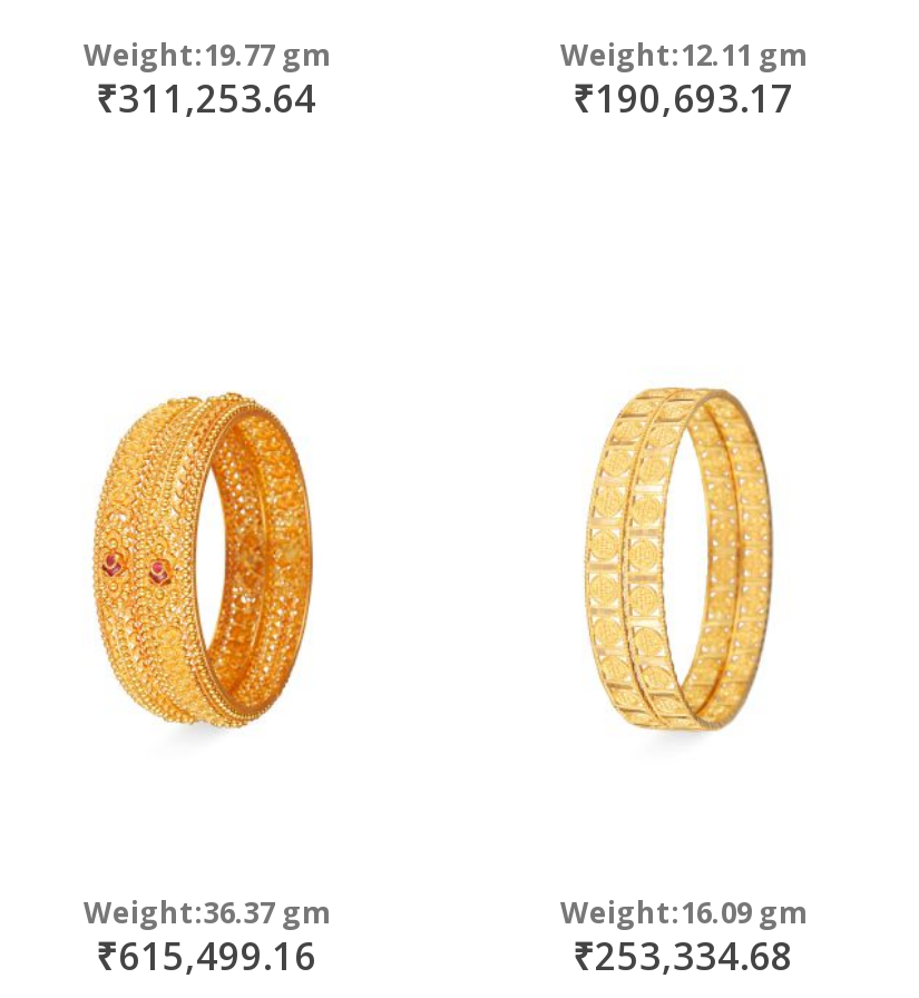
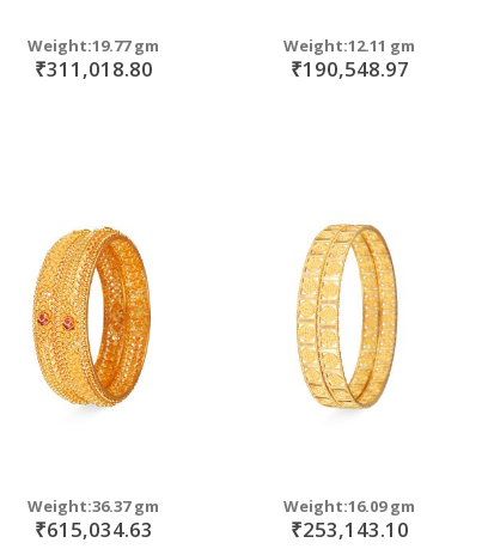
[96,73,316,124] ₹311,253.64 -> [34,55,152,83] ₹311,018.80
[573,73,793,124] ₹190,693.17 -> [290,55,408,83] ₹190,548.97
[96,930,316,981] ₹615,499.16 -> [34,516,152,543] ₹615,034.63
[573,930,793,981] ₹253,334.68 -> [290,516,408,543] ₹253,143.10

